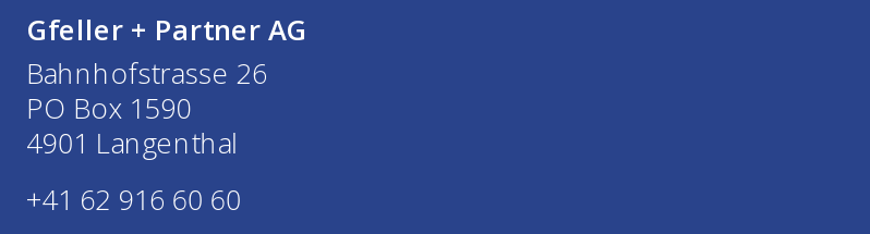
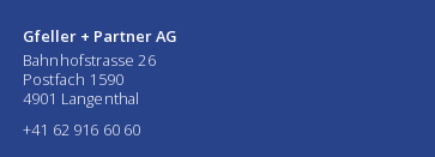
[26,88,191,127] PO Box 1590 -> [23,68,124,90] Postfach 1590

